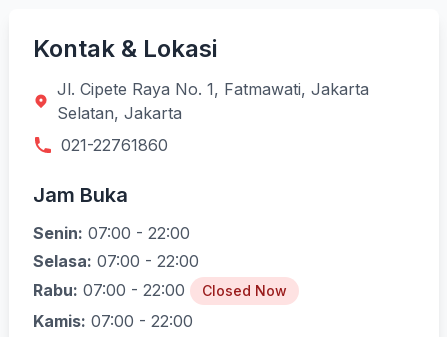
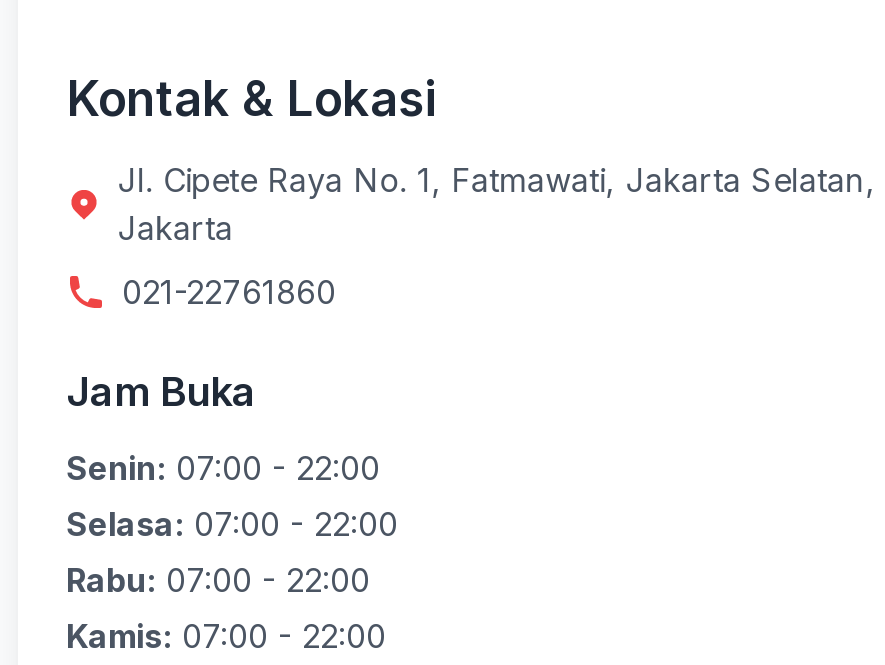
[202,282,287,299] Closed Now -> none

